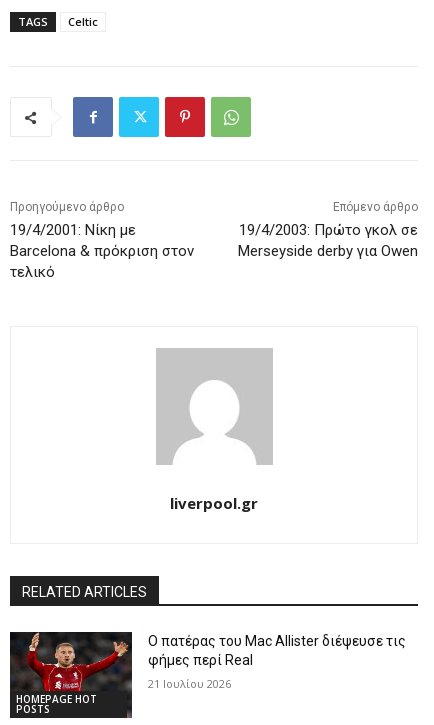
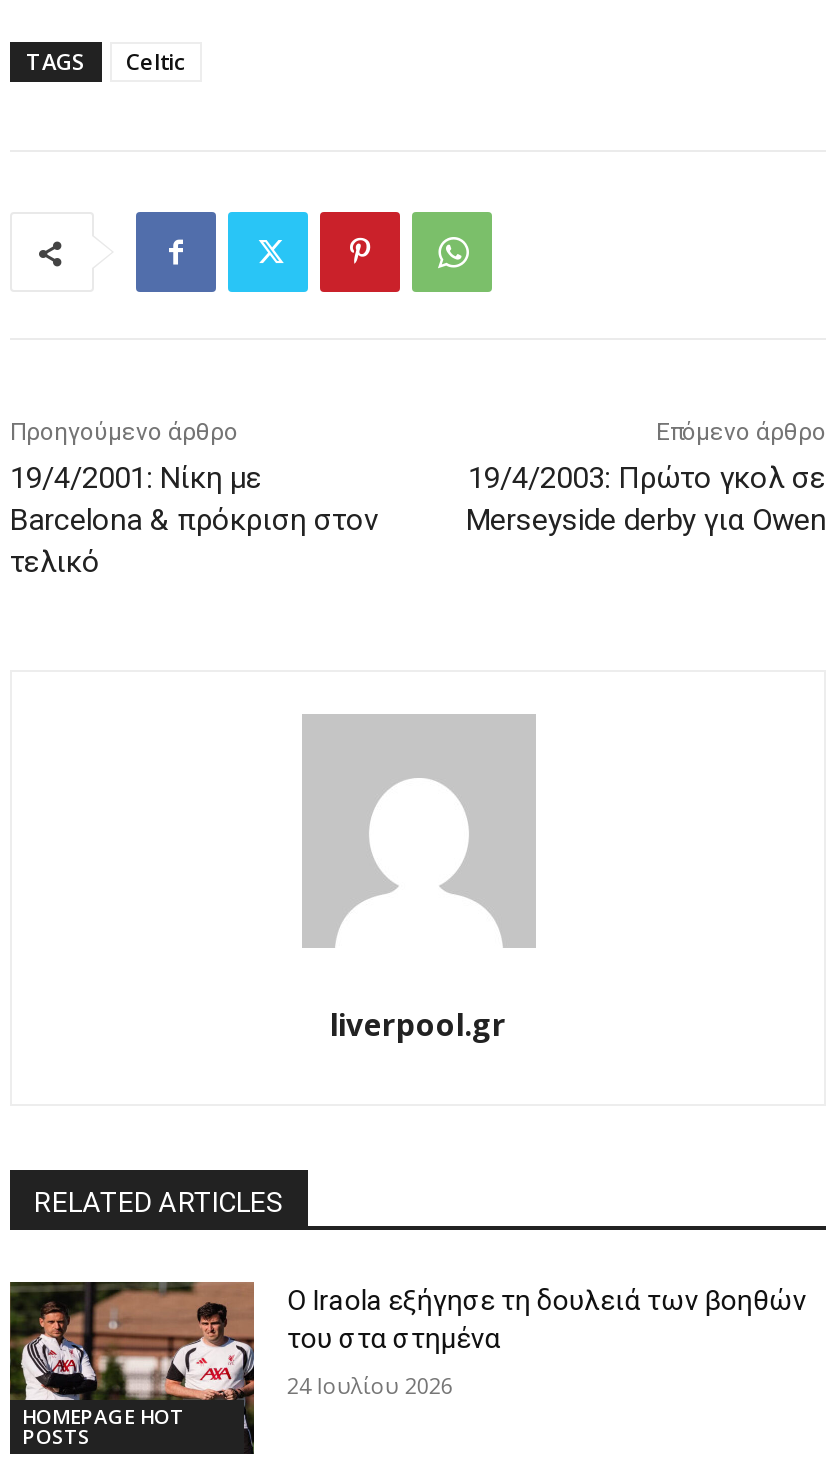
[10,631,406,695] [image] | Ο πατέρας του Mac Allister διέψευσε τις | φήμες περί Real -> [10,1280,807,1428] [image] | Ο Iraola εξήγησε τη δουλειά των βοηθών | του στα στημένα
[148,676,231,691] 21 Ιουλίου 2026 -> [287,1370,453,1400] 24 Ιουλίου 2026

